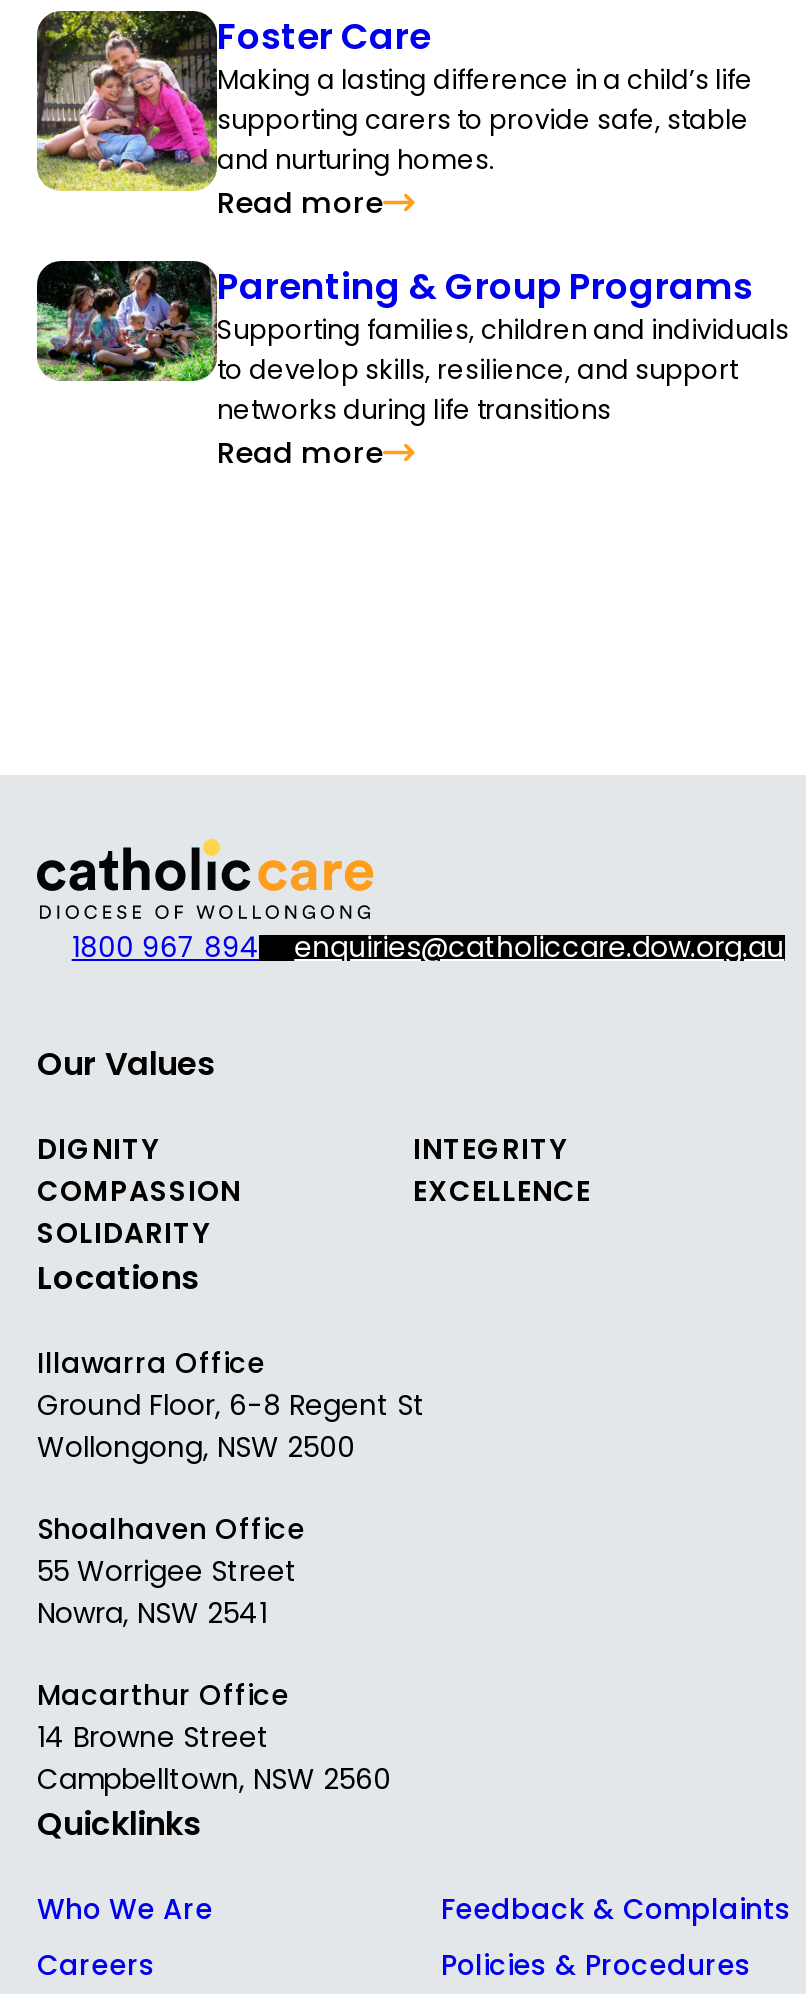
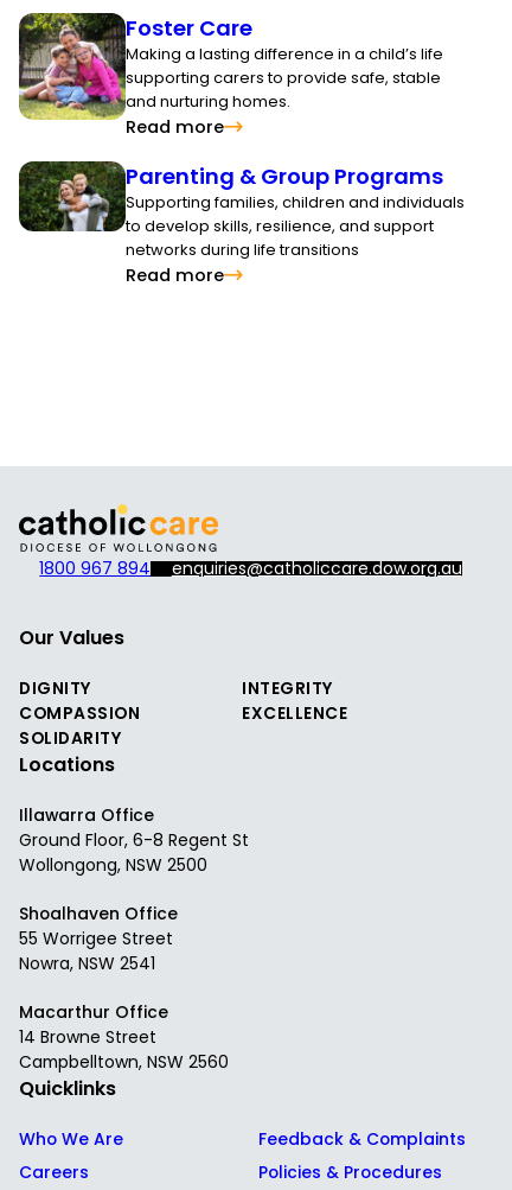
[35,261,211,383] [image] -> [19,161,122,233] [image]

